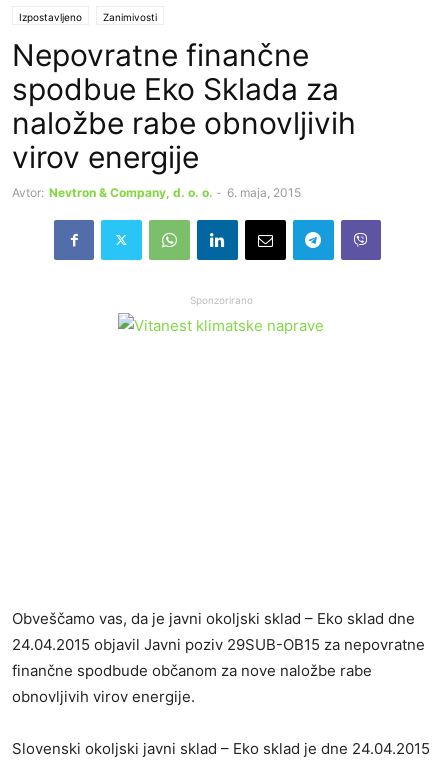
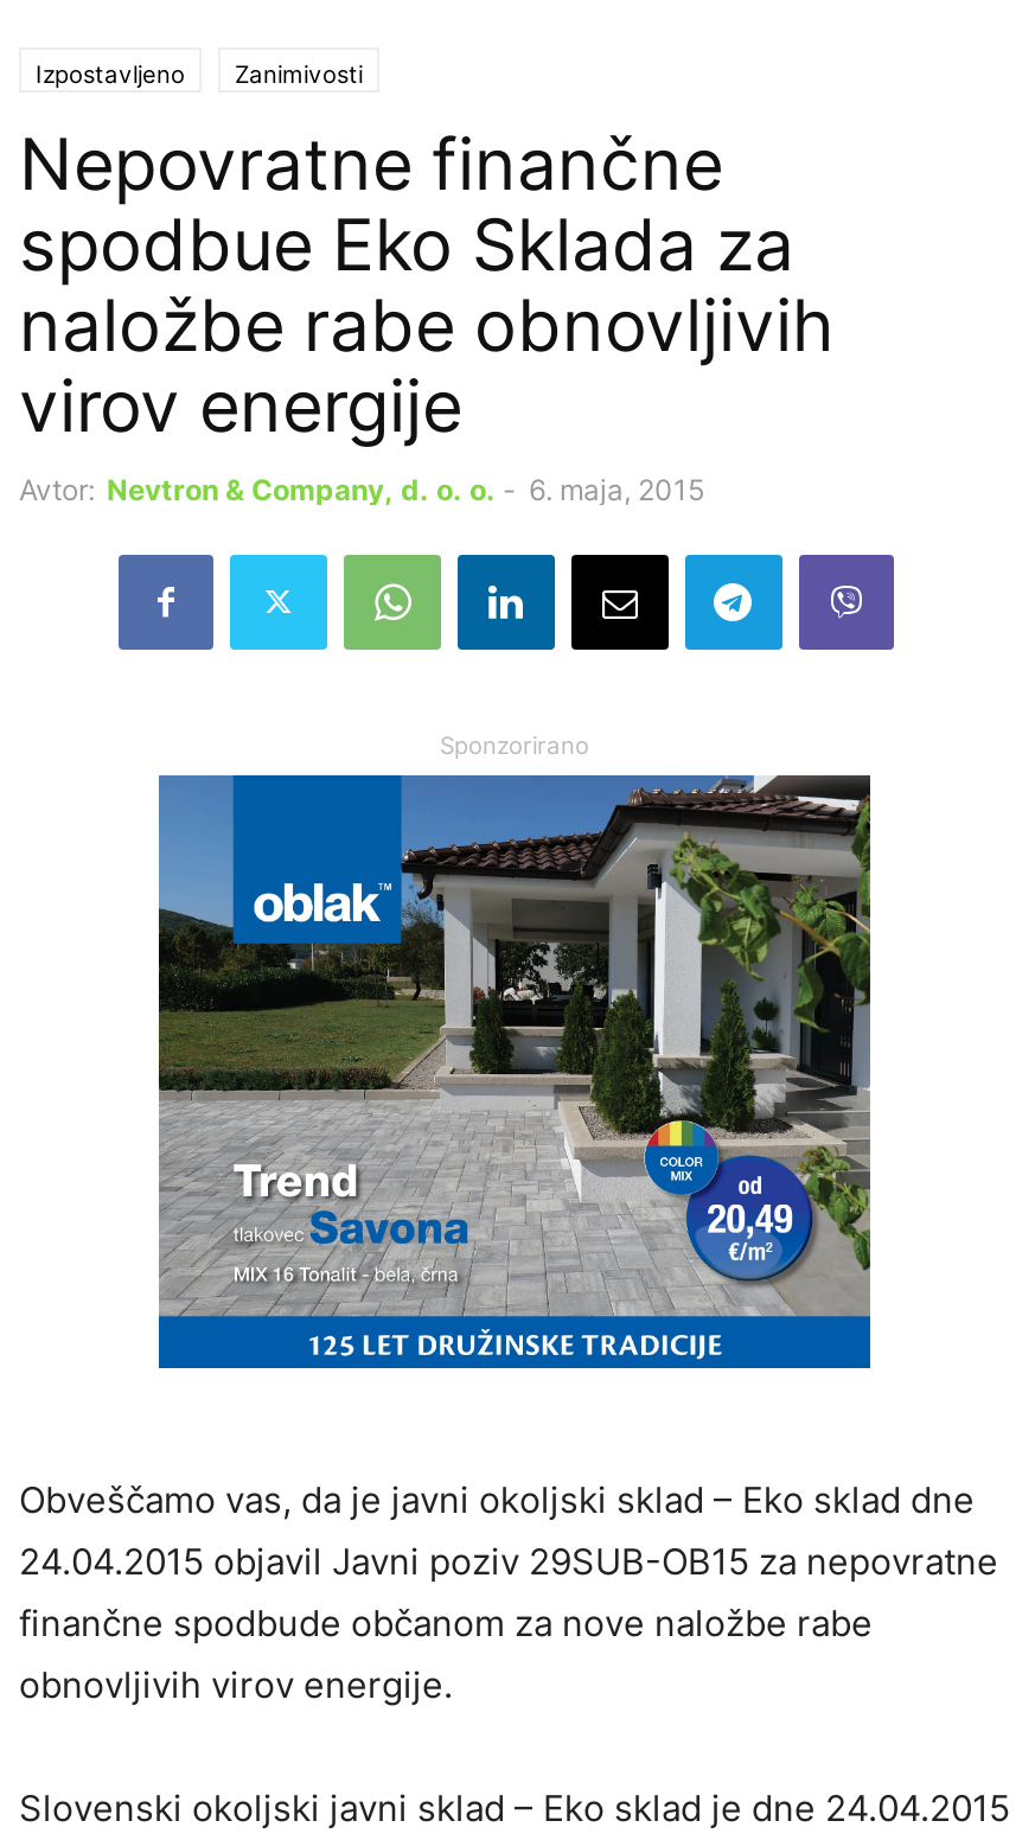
none -> [156,773,873,1371] [image]

